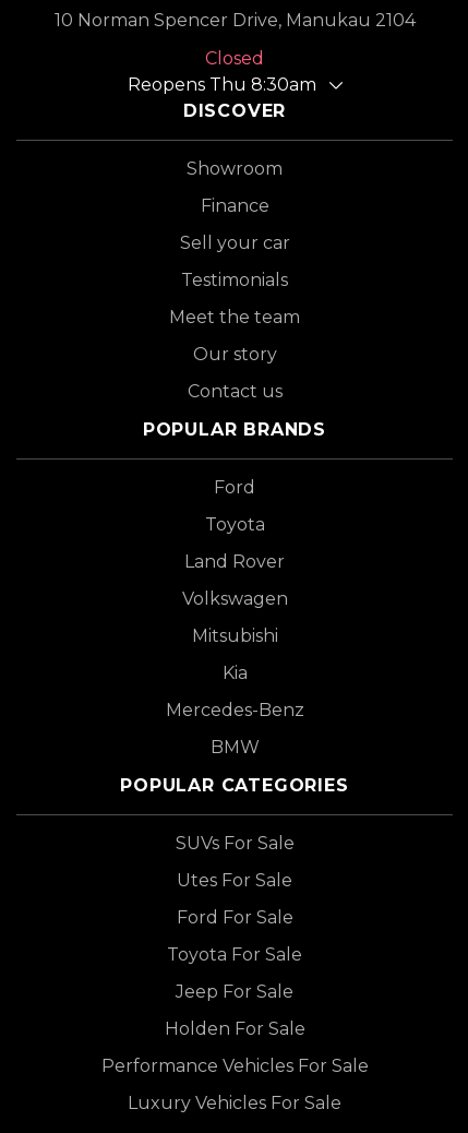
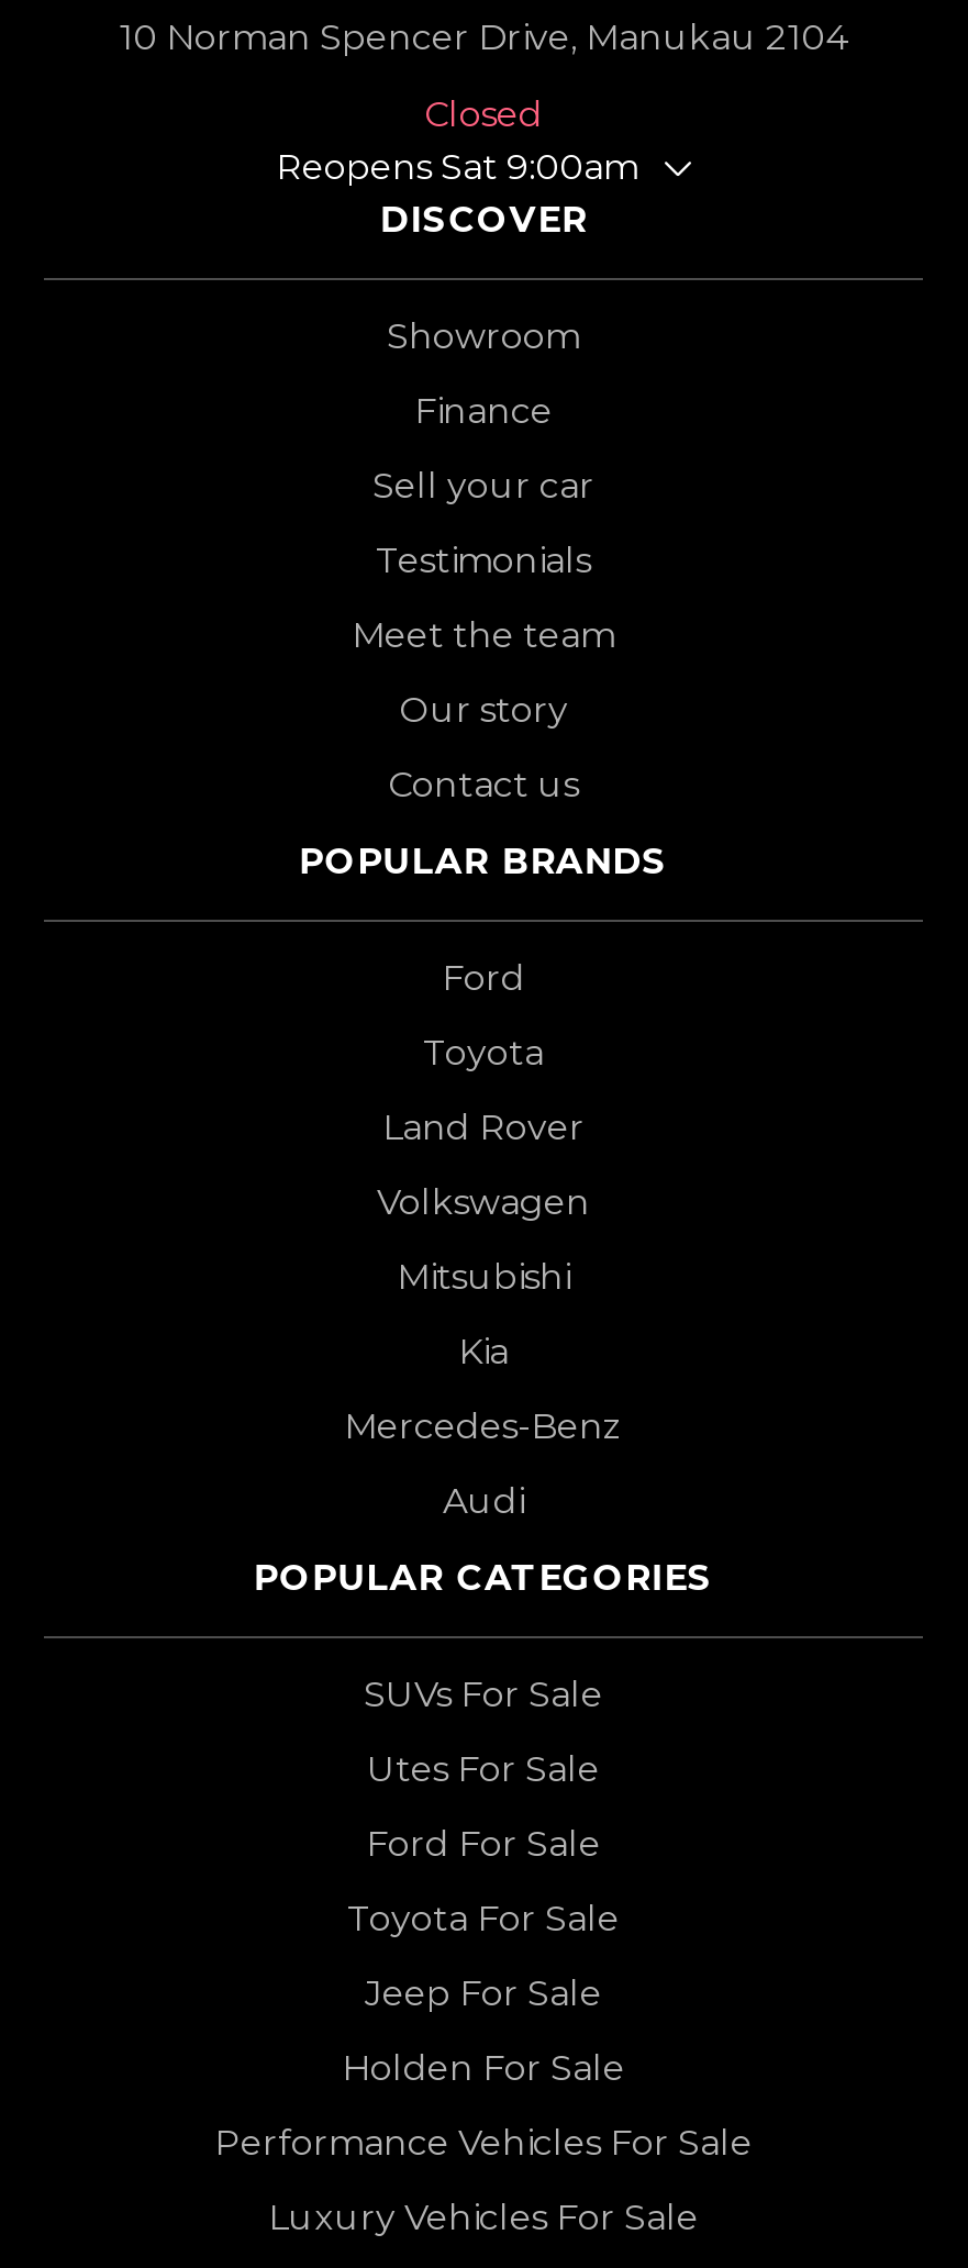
[127,74,316,95] Reopens Thu 8:30am -> [276,146,638,188] Reopens Sat 9:00am
[210,737,259,758] BMW -> [443,1480,524,1522] Audi

